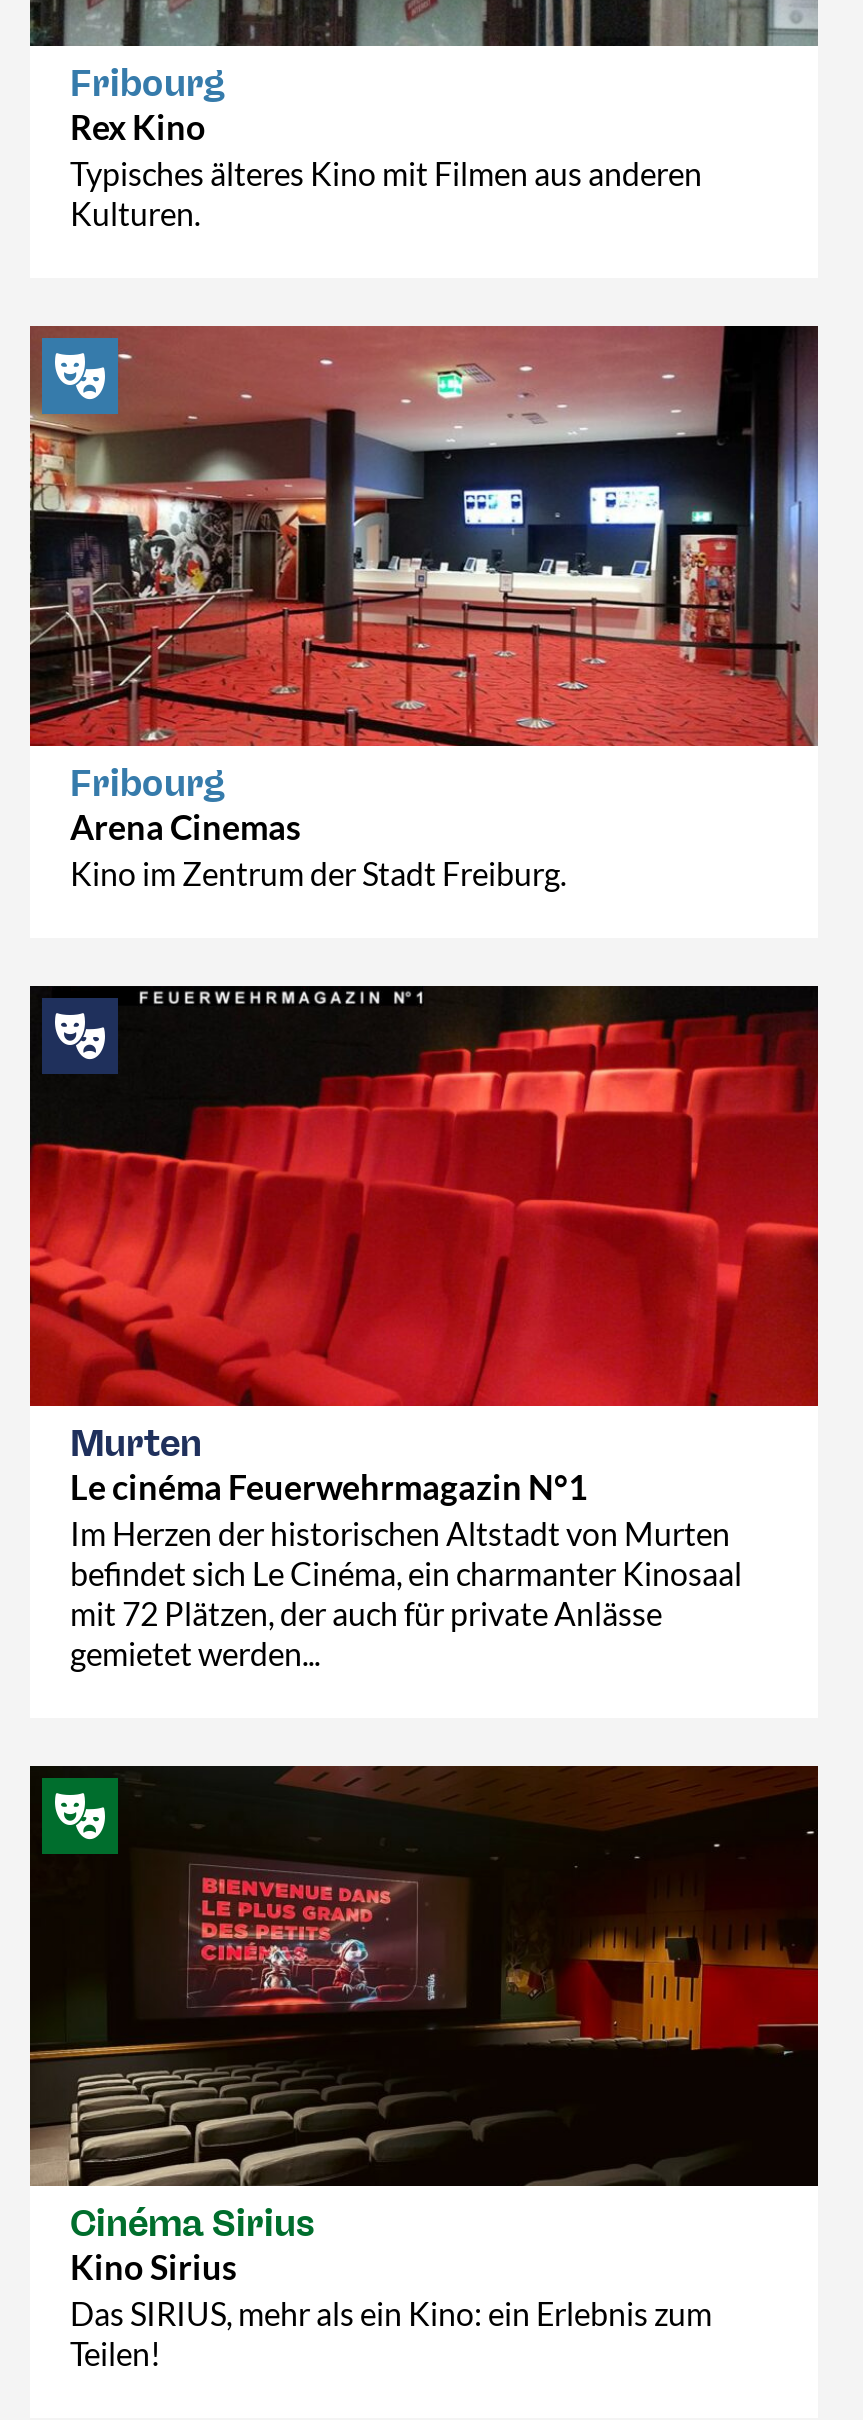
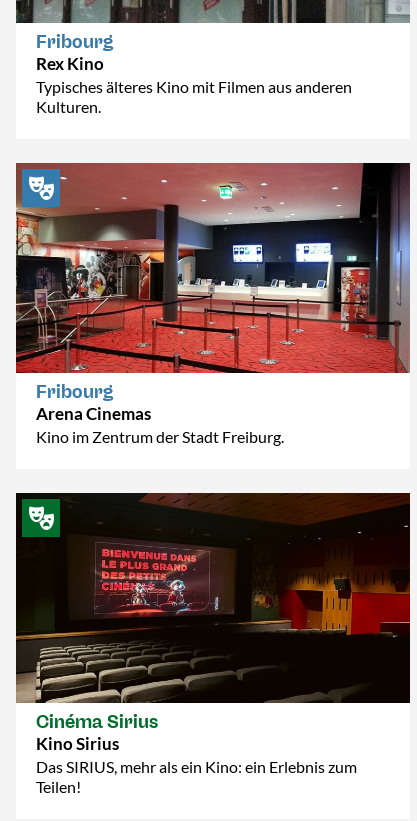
[28,986,820,1672] [image] | Murten | Le cinéma Feuerwehrmagazin N°1 | Im Herzen der historischen Altstadt von Murten | befindet sich Le Cinéma, ein charmanter Kinosaal | mit 72 Plätzen, der auch für private Anlässe | gemietet werden... -> none

